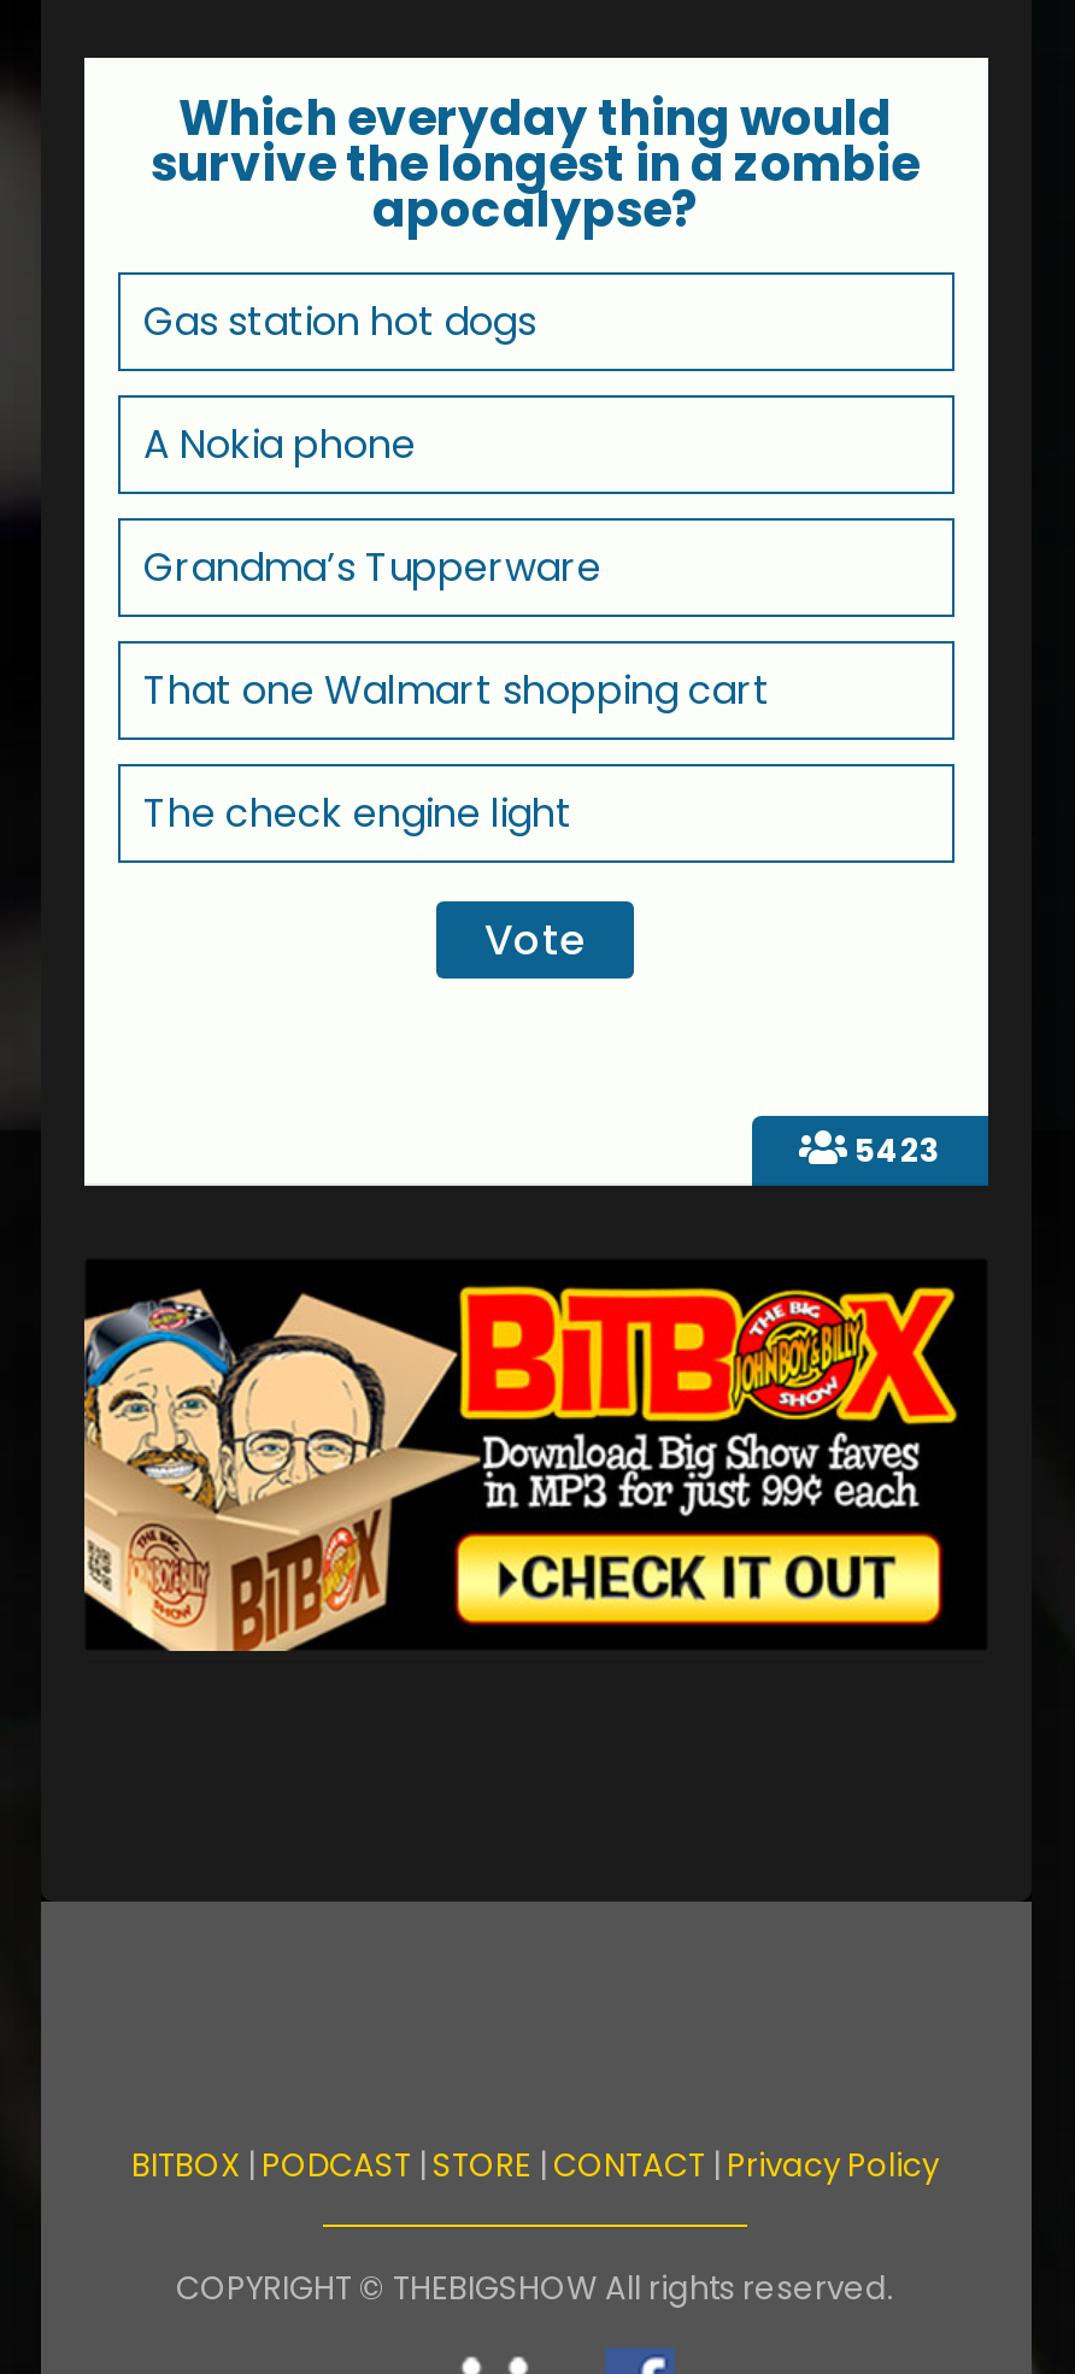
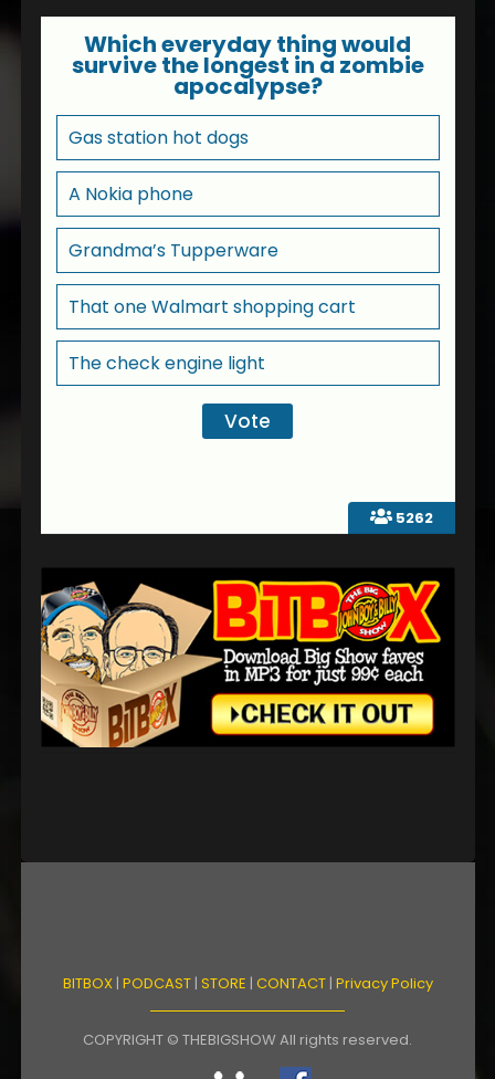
[847,1129,939,1175] 5423 -> [392,508,433,529] 5262

